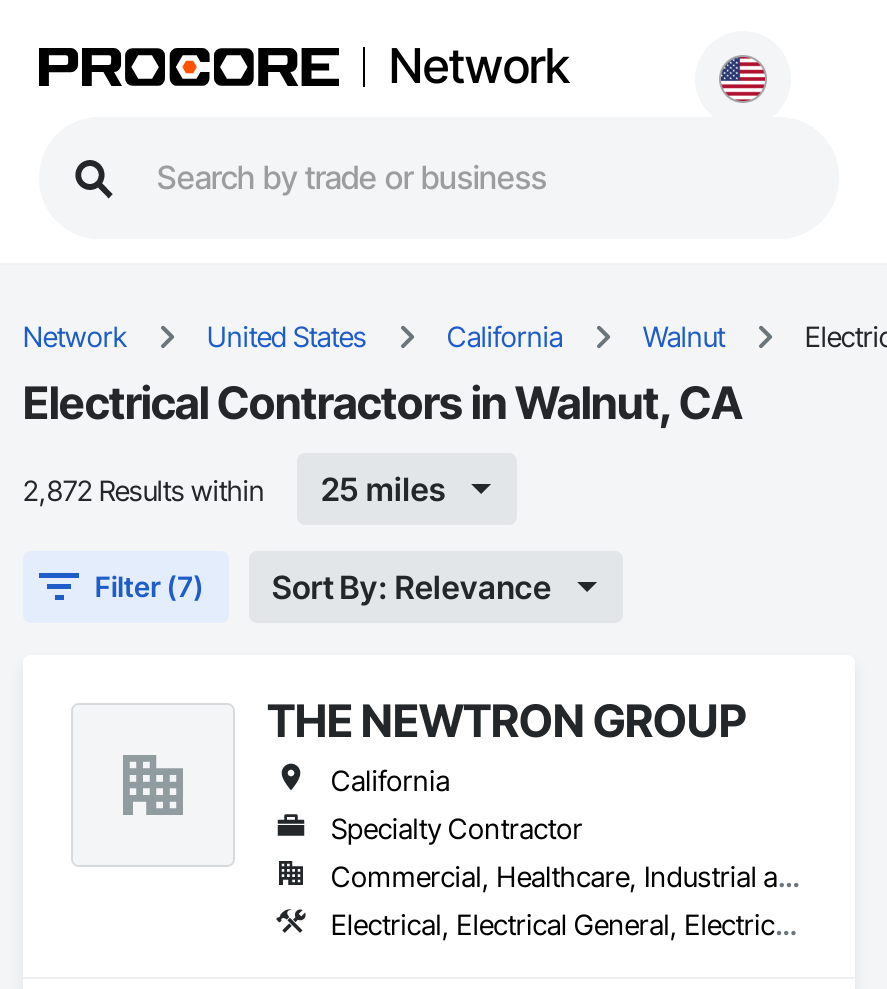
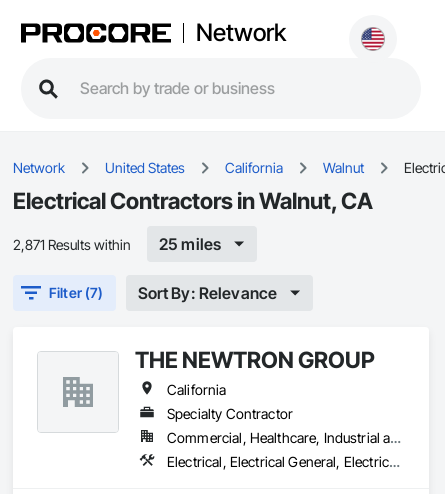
[23,472,265,506] 2,872 Results within -> [13,235,131,252] 2,871 Results within

